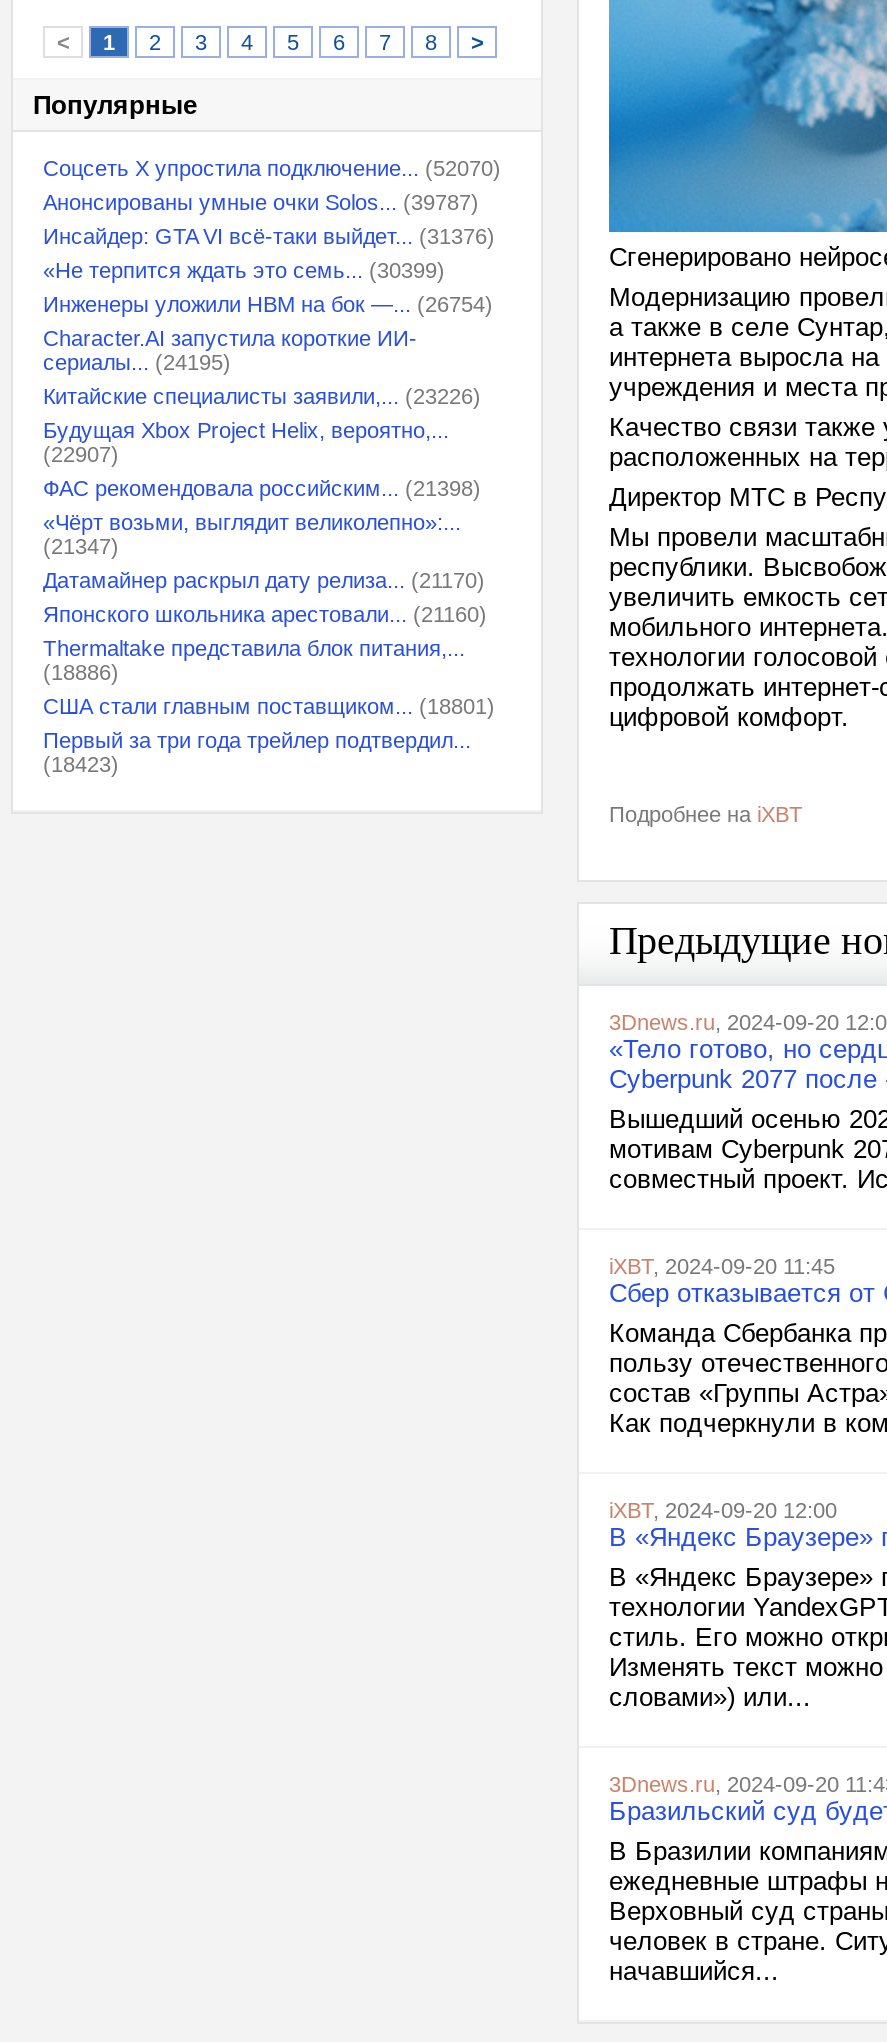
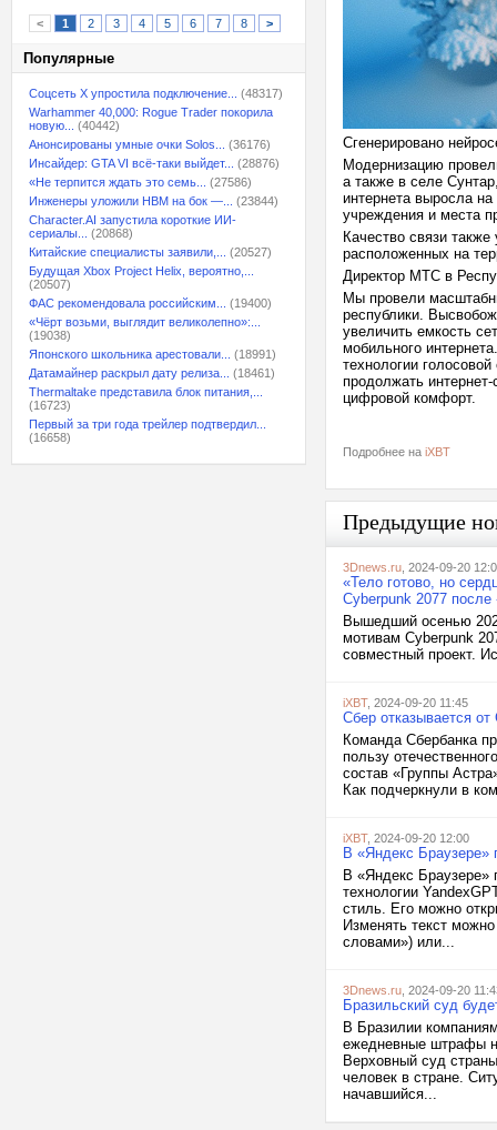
[43,156,501,316] Соцсеть X упростила подключение... (52070) | Анонсированы умные очки Solos... (39787) | Инсайдер: GTA VI всё-таки выйдет... (31376) | «Не терпится ждать это семь... (30399) | Инженеры уложили HBM на бок —... (26754) -> [29,87,283,208] Соцсеть X упростила подключение... (48317) | Warhammer 40,000: Rogue Trader покорила | новую... (40442) | Анонсированы умные очки Solos... (36176) | Инсайдер: GTA VI всё-таки выйдет... (28876) | «Не терпится ждать это семь... (27586) | Инженеры уложили HBM на бок —... (23844)
moved [43,326,417,350] -> [29,213,236,226]: Character.AI запустила короткие ИИ-
[43,350,231,374] сериалы... (24195) -> [29,226,133,240] сериалы... (20868)
[43,384,481,408] Китайские специалисты заявили,... (23226) -> [29,245,272,259] Китайские специалисты заявили,... (20527)
moved [43,418,449,442] -> [29,264,254,278]: Будущая Xbox Project Helix, вероятно,...
[43,442,119,466] (22907) -> [29,278,71,291] (20507)
[43,476,481,500] ФАС рекомендовала российским... (21398) -> [29,296,272,310] ФАС рекомендовала российским... (19400)
moved [43,510,461,534] -> [29,315,261,329]: «Чёрт возьми, выглядит великолепно»:...
[43,534,487,626] (21347) | Датамайнер раскрыл дату релиза... (21170) | Японского школьника арестовали... (21160) -> [29,329,276,380] (19038) | Японского школьника арестовали... (18991) | Датамайнер раскрыл дату релиза... (18461)
moved [43,636,465,660] -> [29,385,263,398]: Thermaltake представила блок питания,...
[43,660,495,718] (18886) | США стали главным поставщиком... (18801) -> [29,398,71,412] (16723)
[43,752,119,776] (18423) -> [29,431,71,444] (16658)

